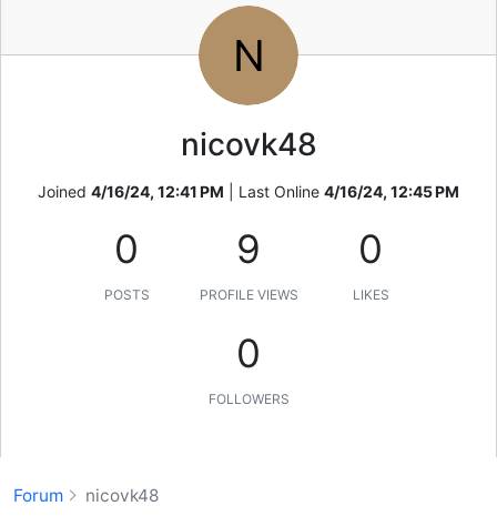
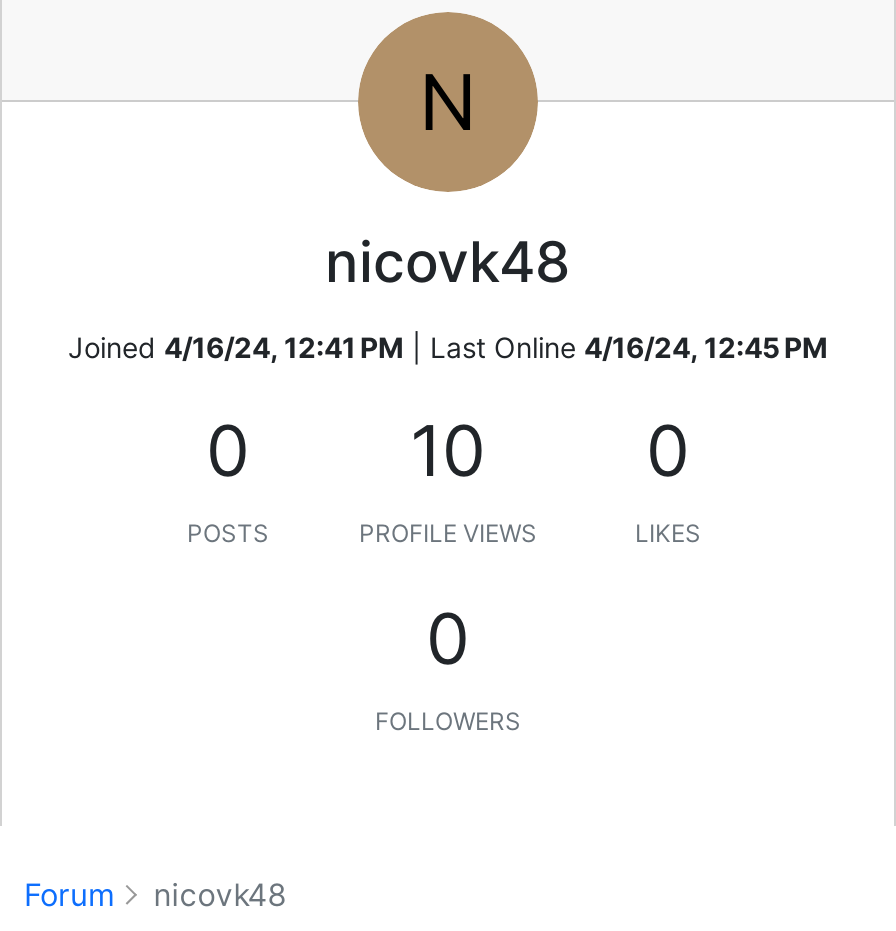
[236,225,261,272] 9 -> [410,408,486,492] 10

